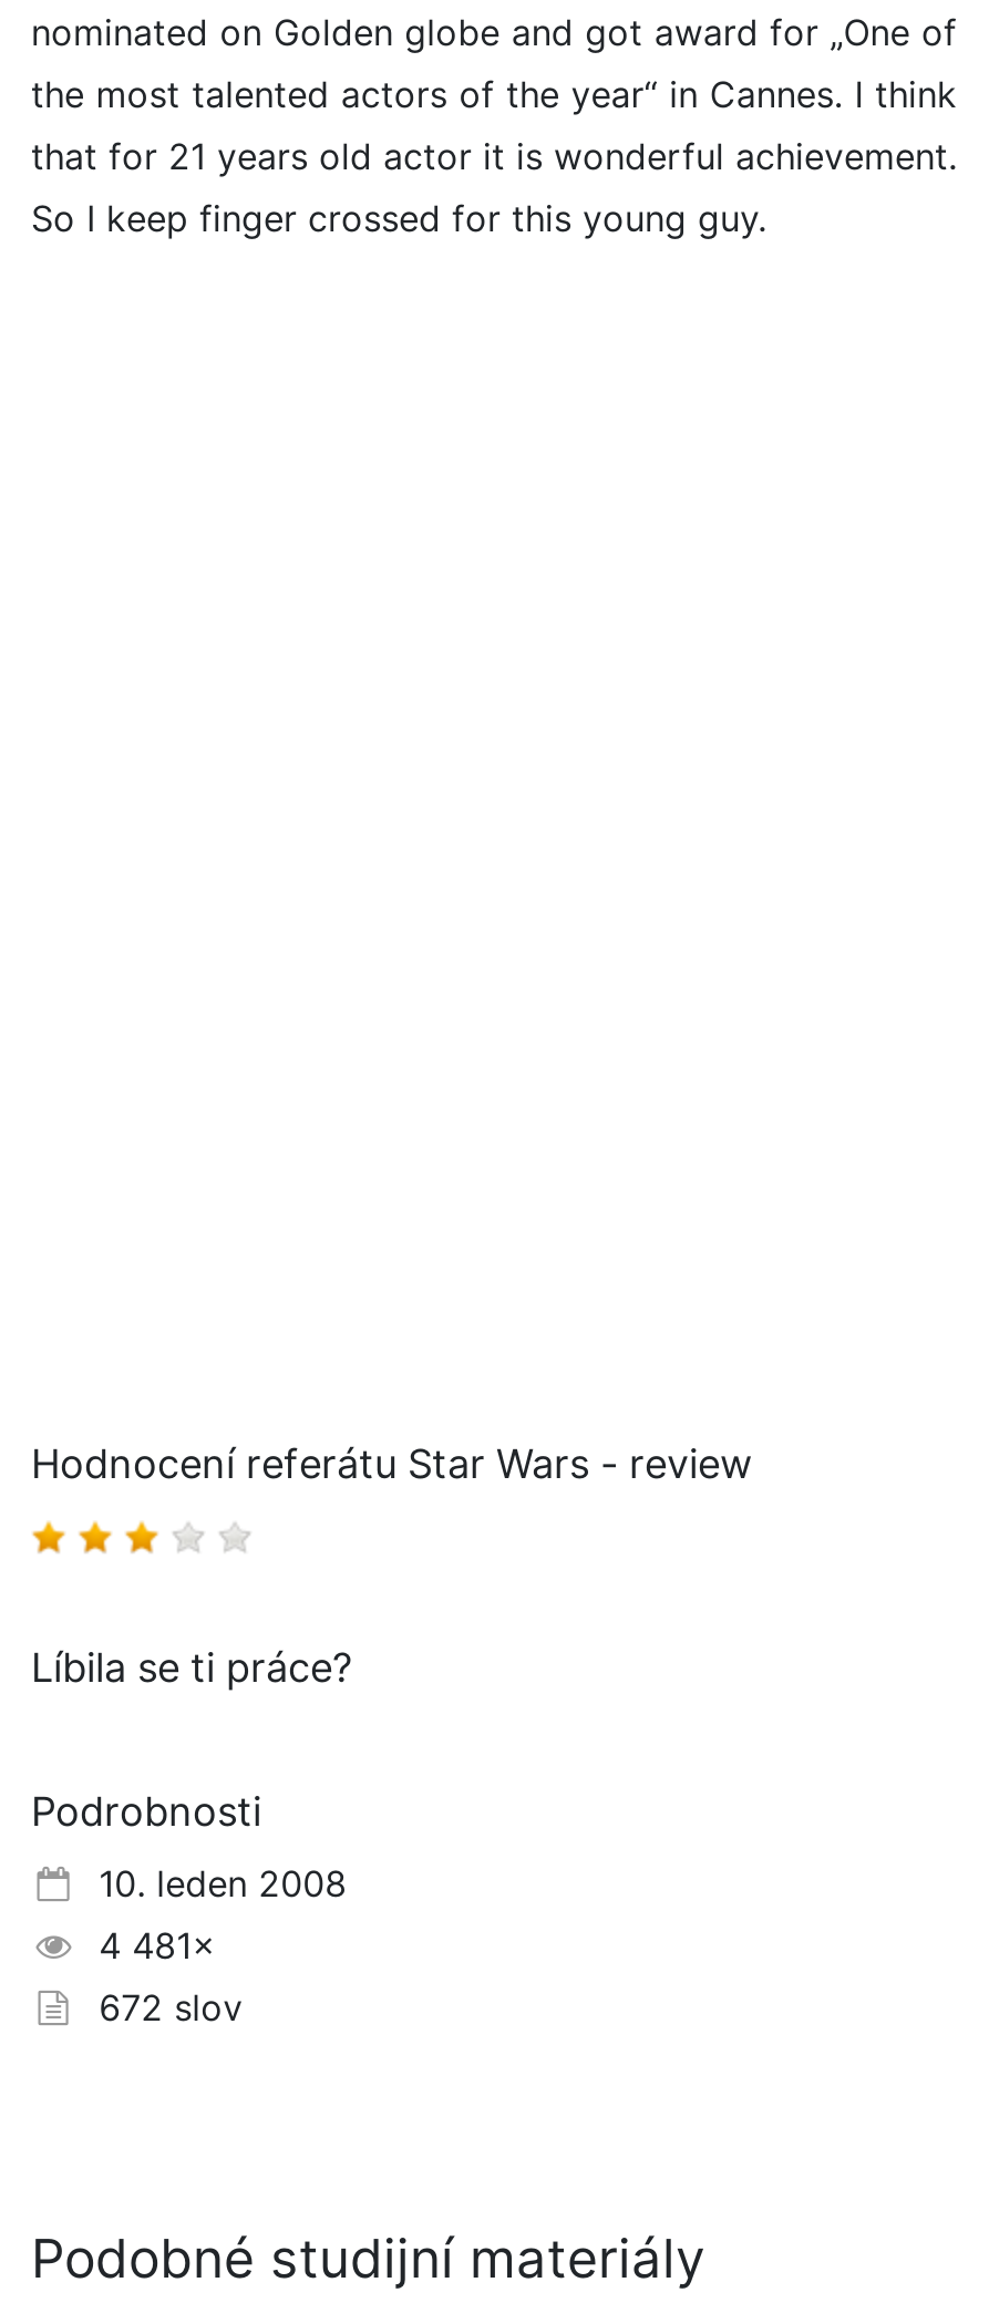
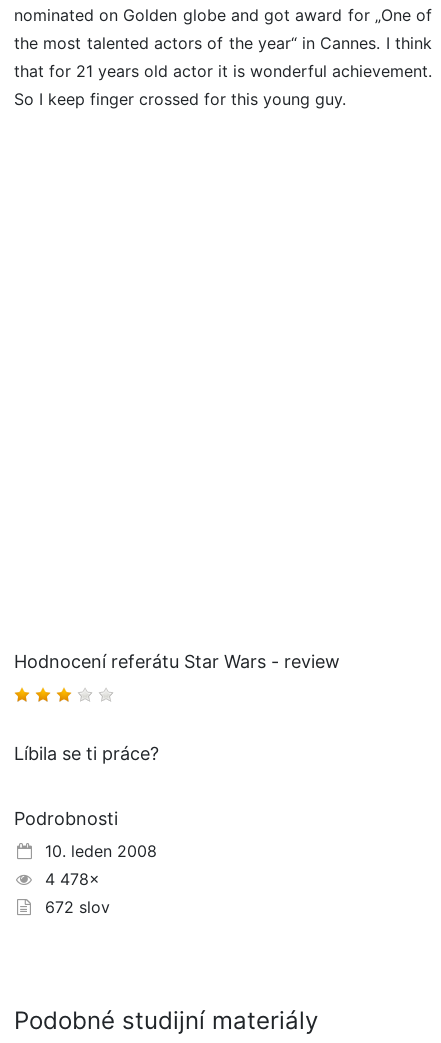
[77,1924,216,1968] 4 481× -> [35,869,100,889] 4 478×

